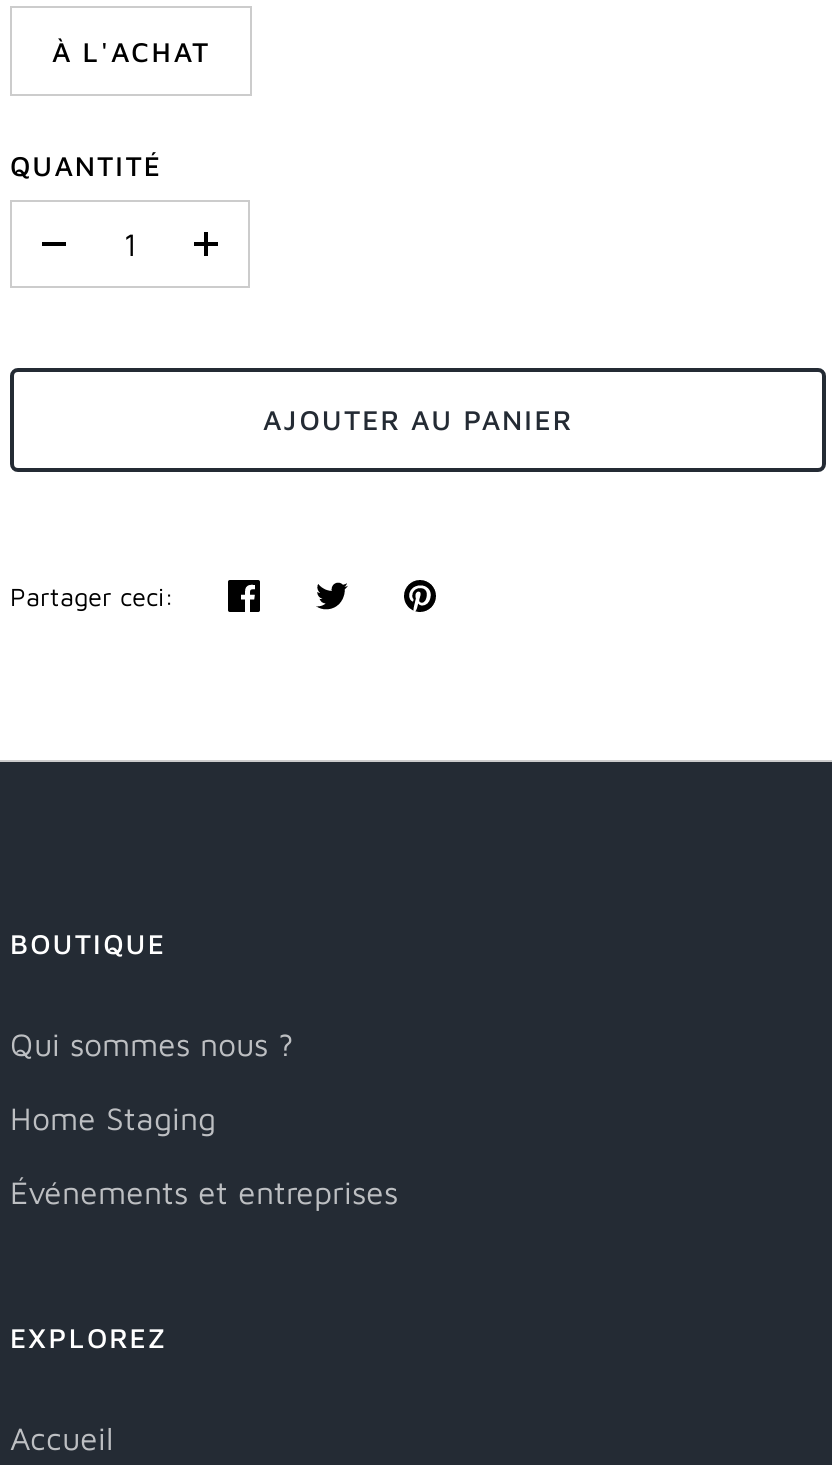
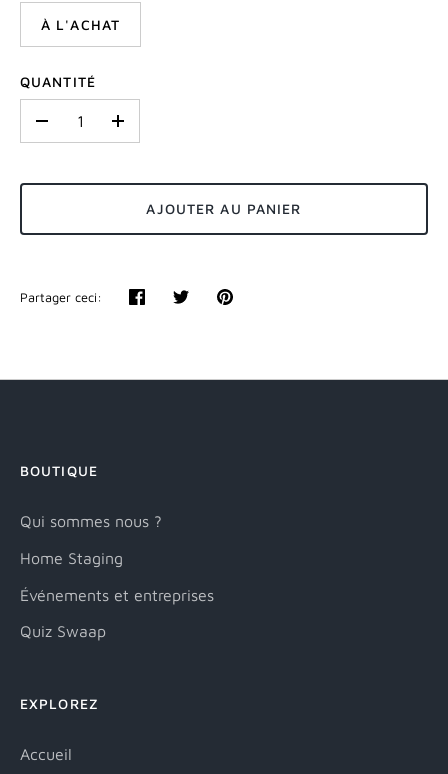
none -> [20,622,106,640] Quiz Swaap

